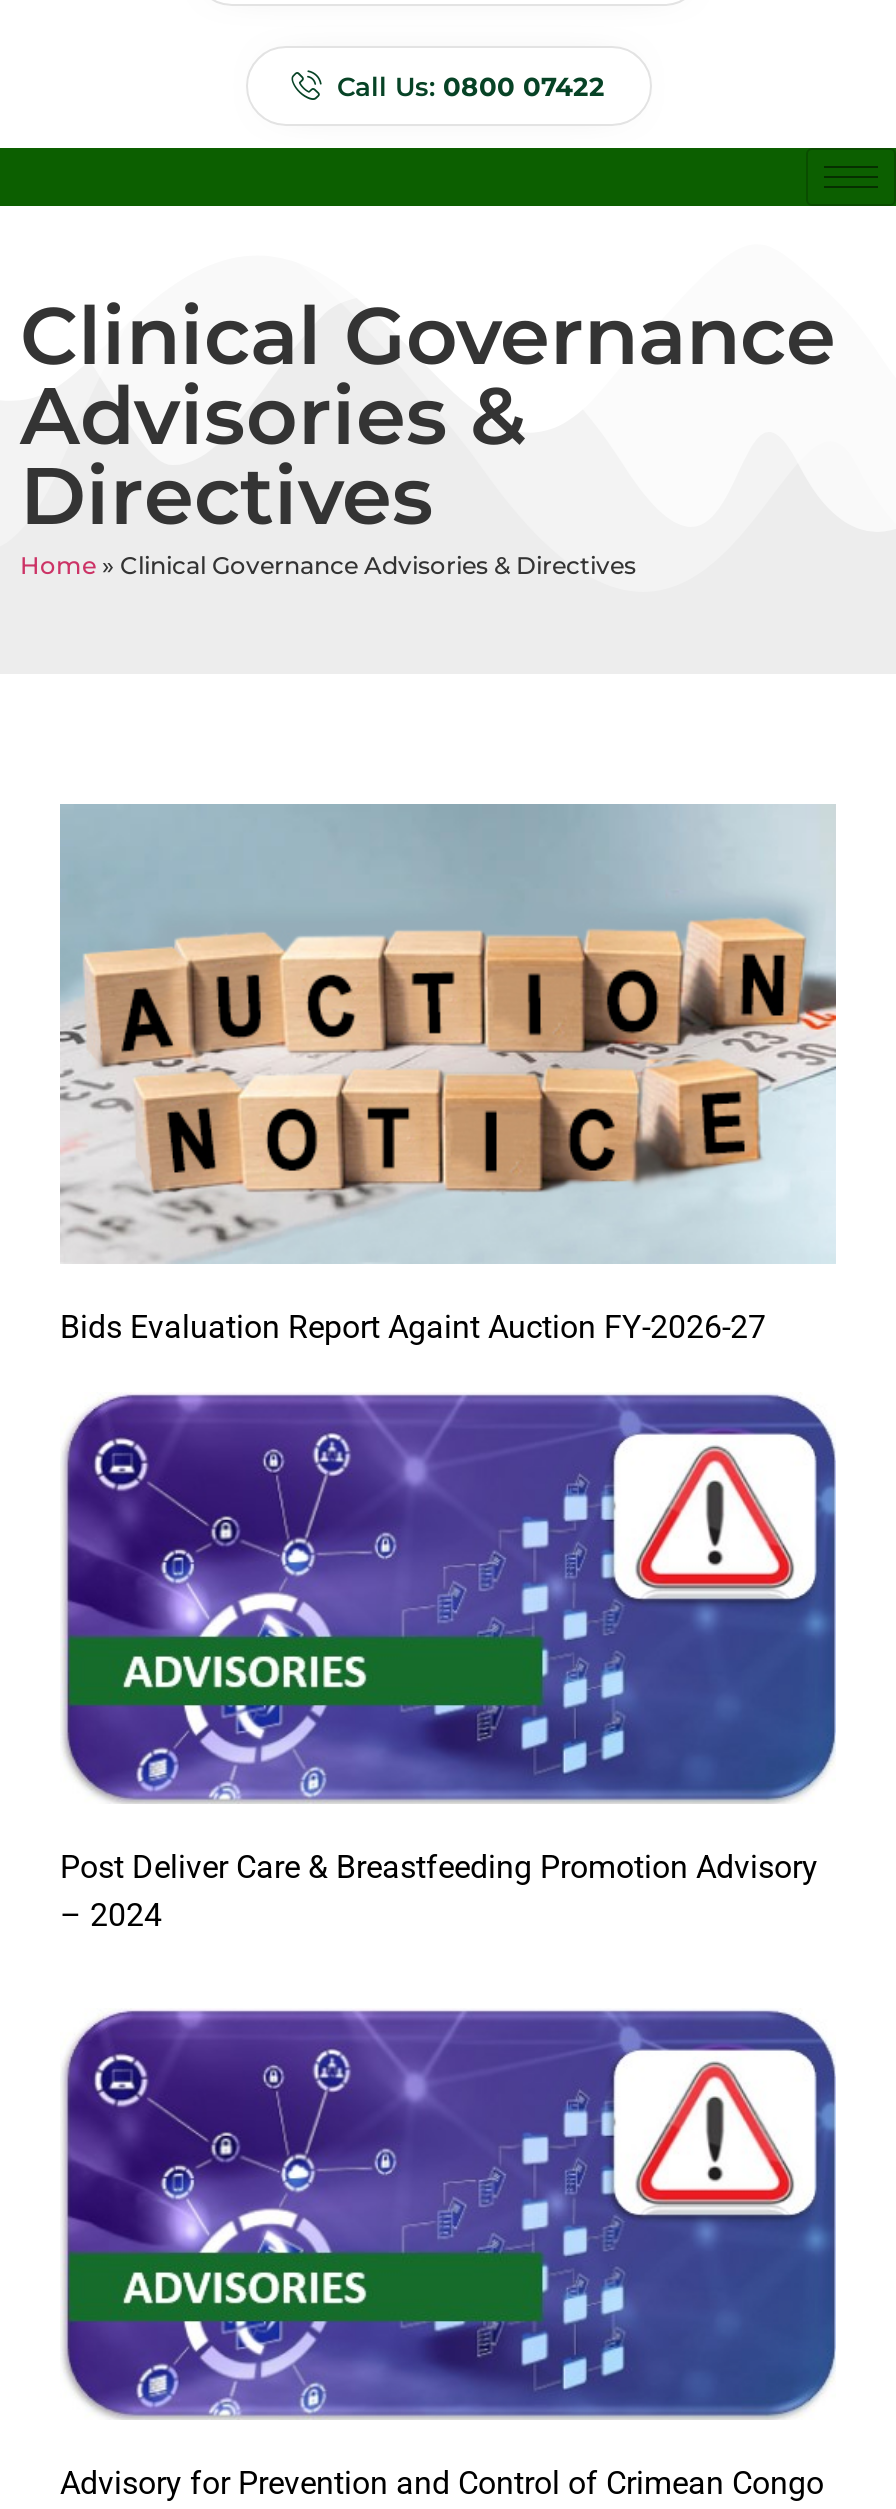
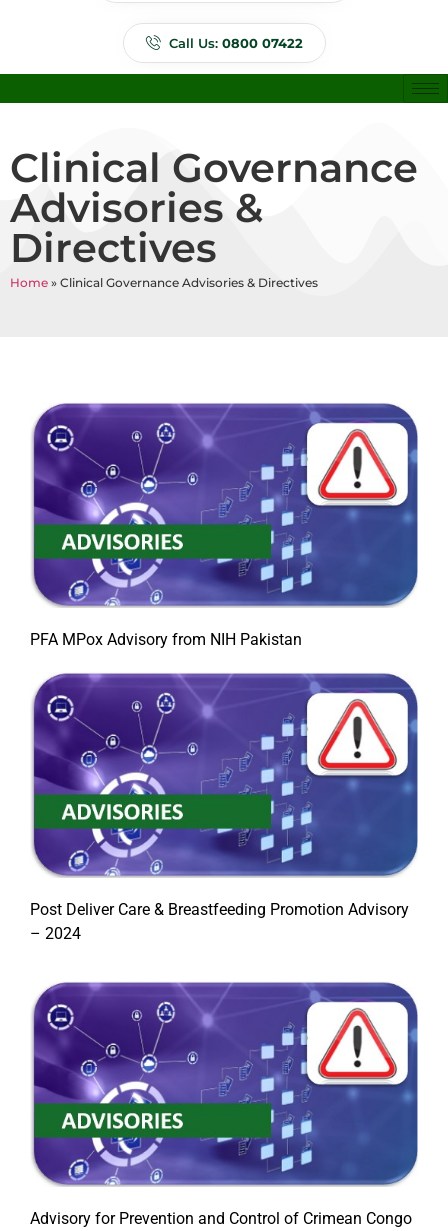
[60,802,838,1345] [image] | Bids Evaluation Report Againt Auction FY-2026-27 -> [30,402,418,649] [image] | PFA MPox Advisory from NIH Pakistan

